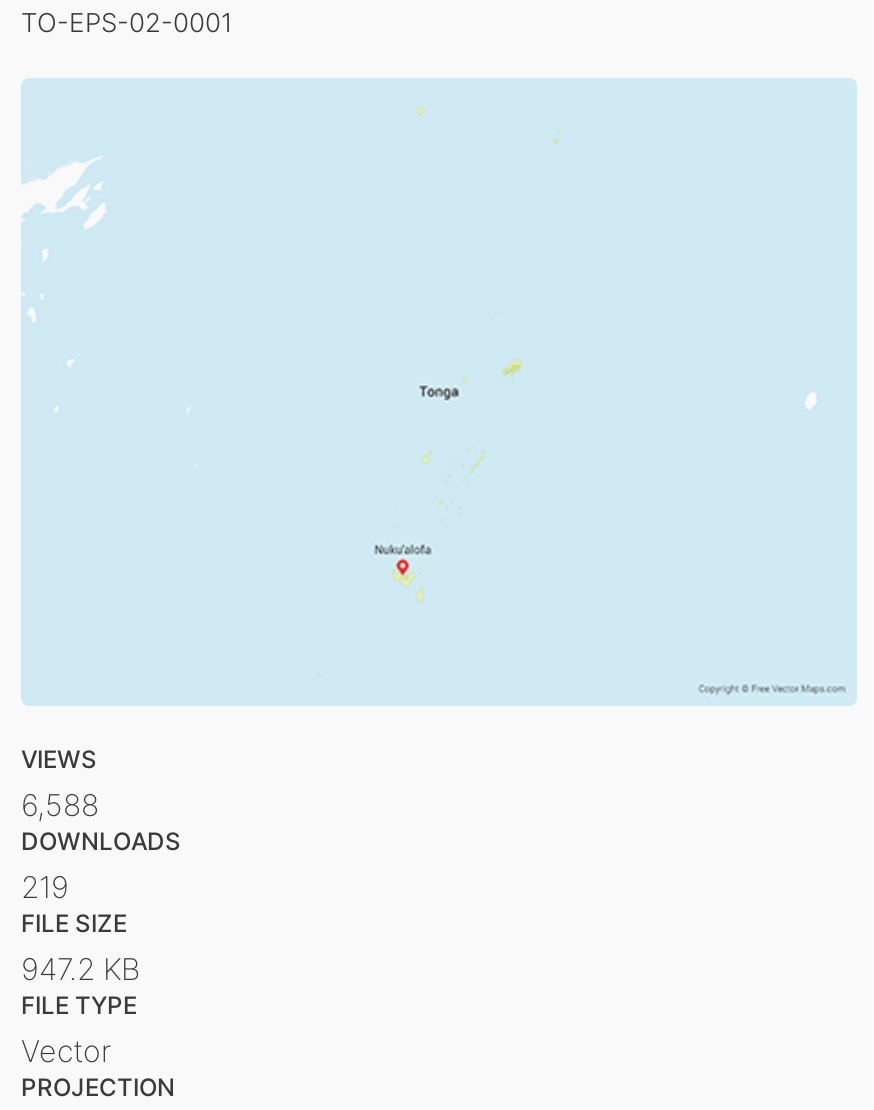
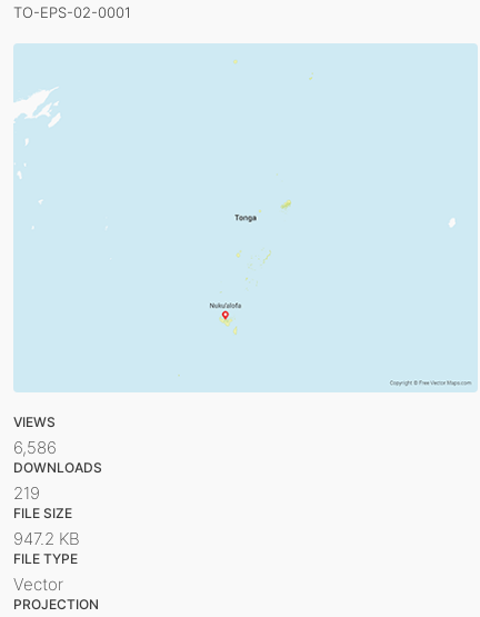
[21,785,99,823] 6,588 -> [13,436,57,457] 6,586

